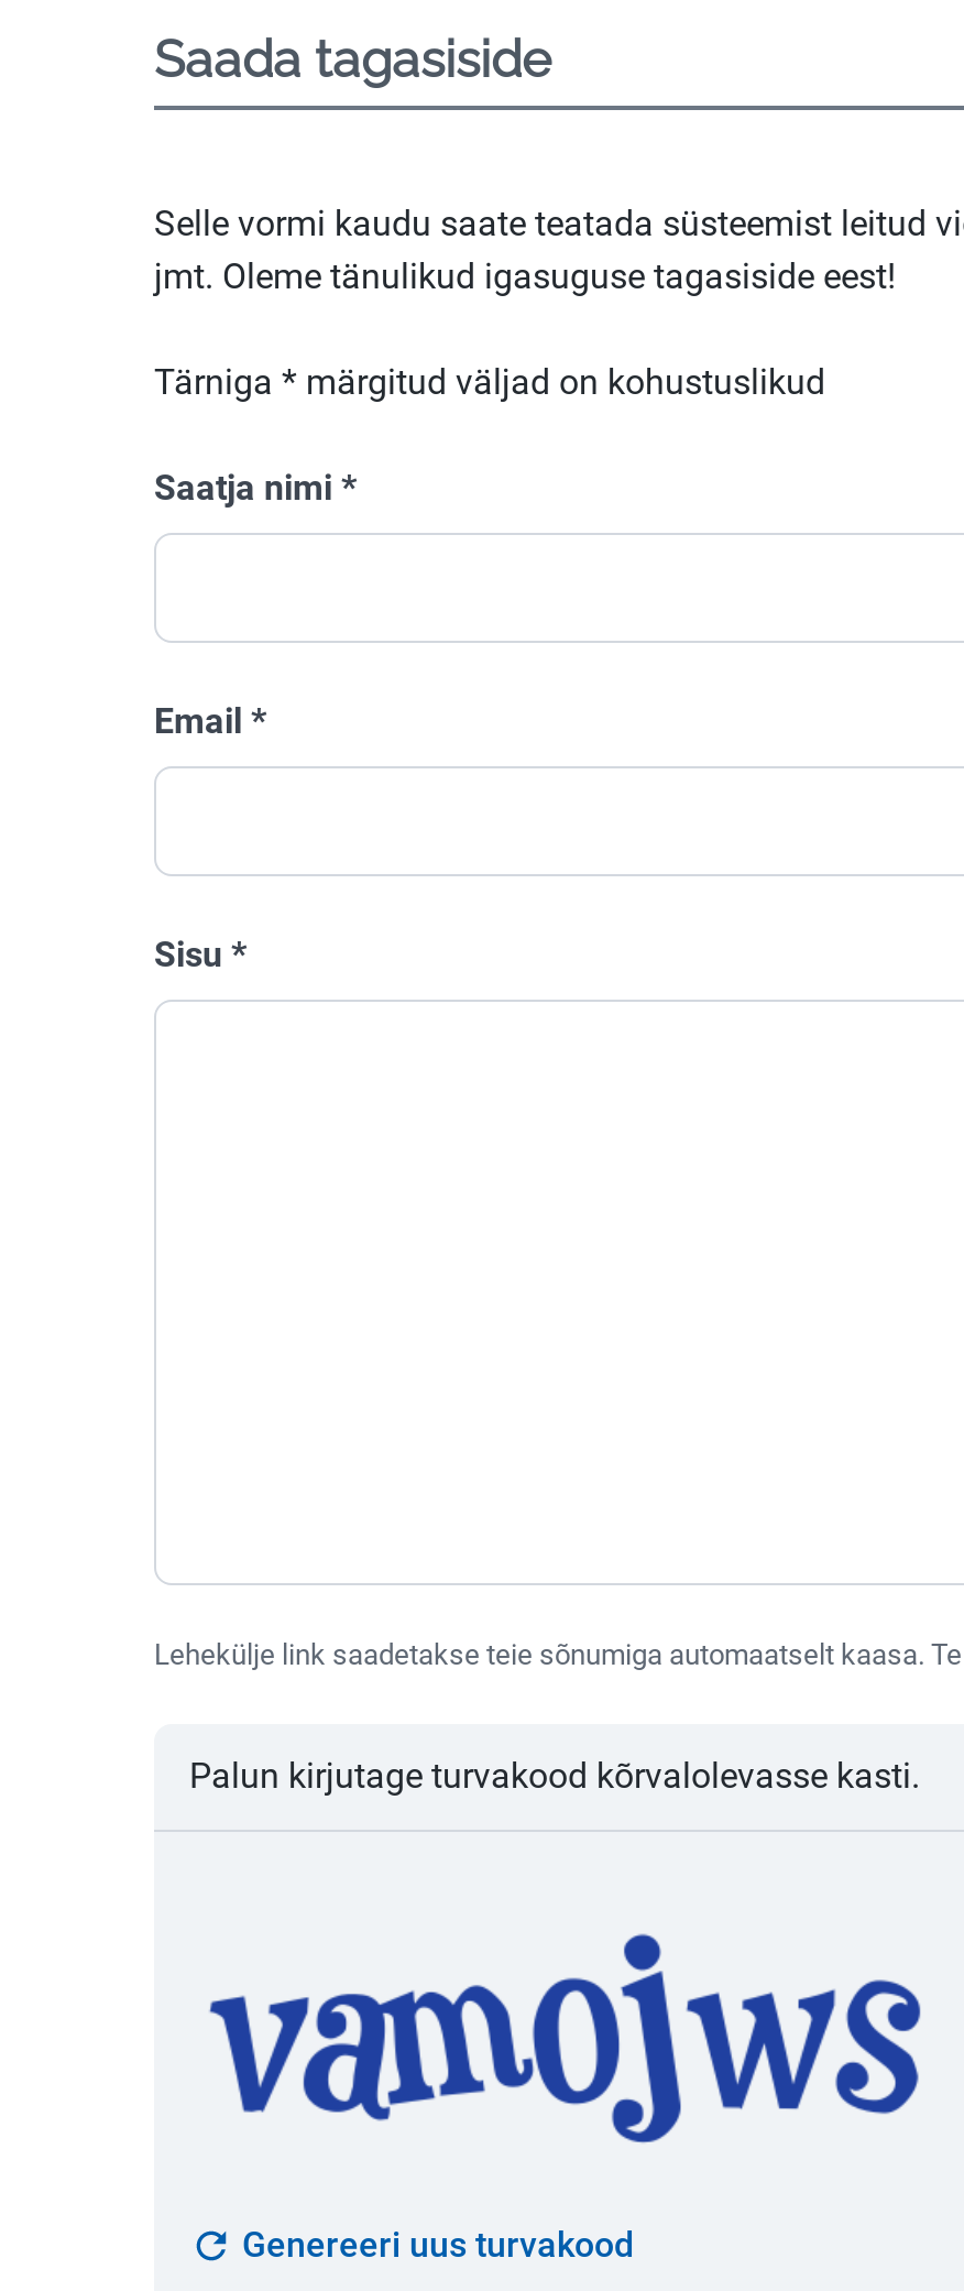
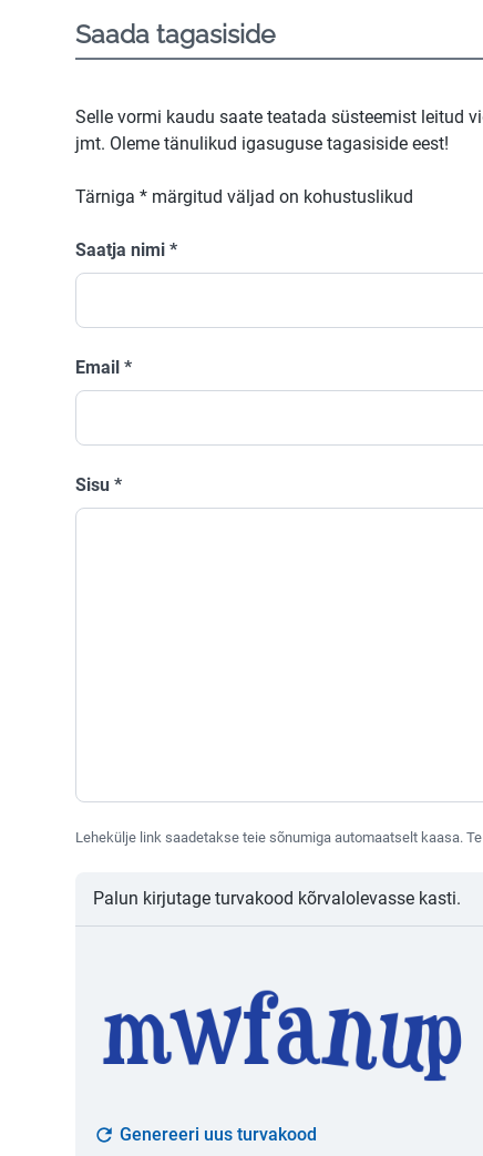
[209,1931,922,2145] [image] -> [102,979,462,1083] [image]

